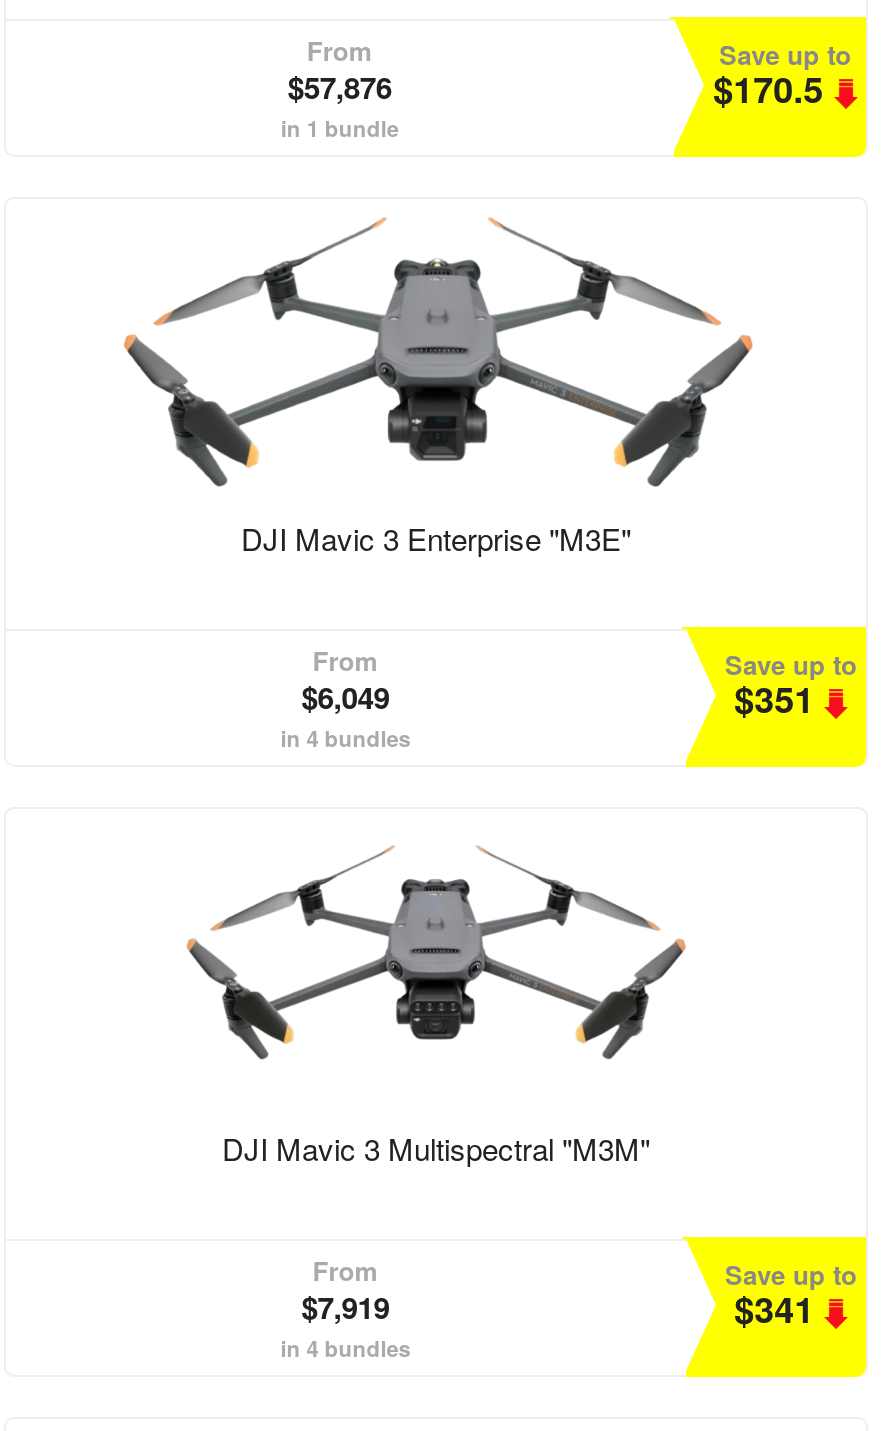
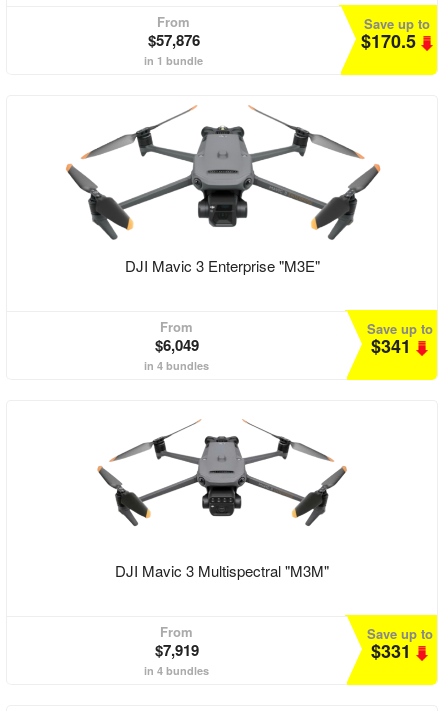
[734,673,824,725] $351 -> [371,333,416,359] $341
[734,1283,824,1335] $341 -> [371,638,416,664] $331

